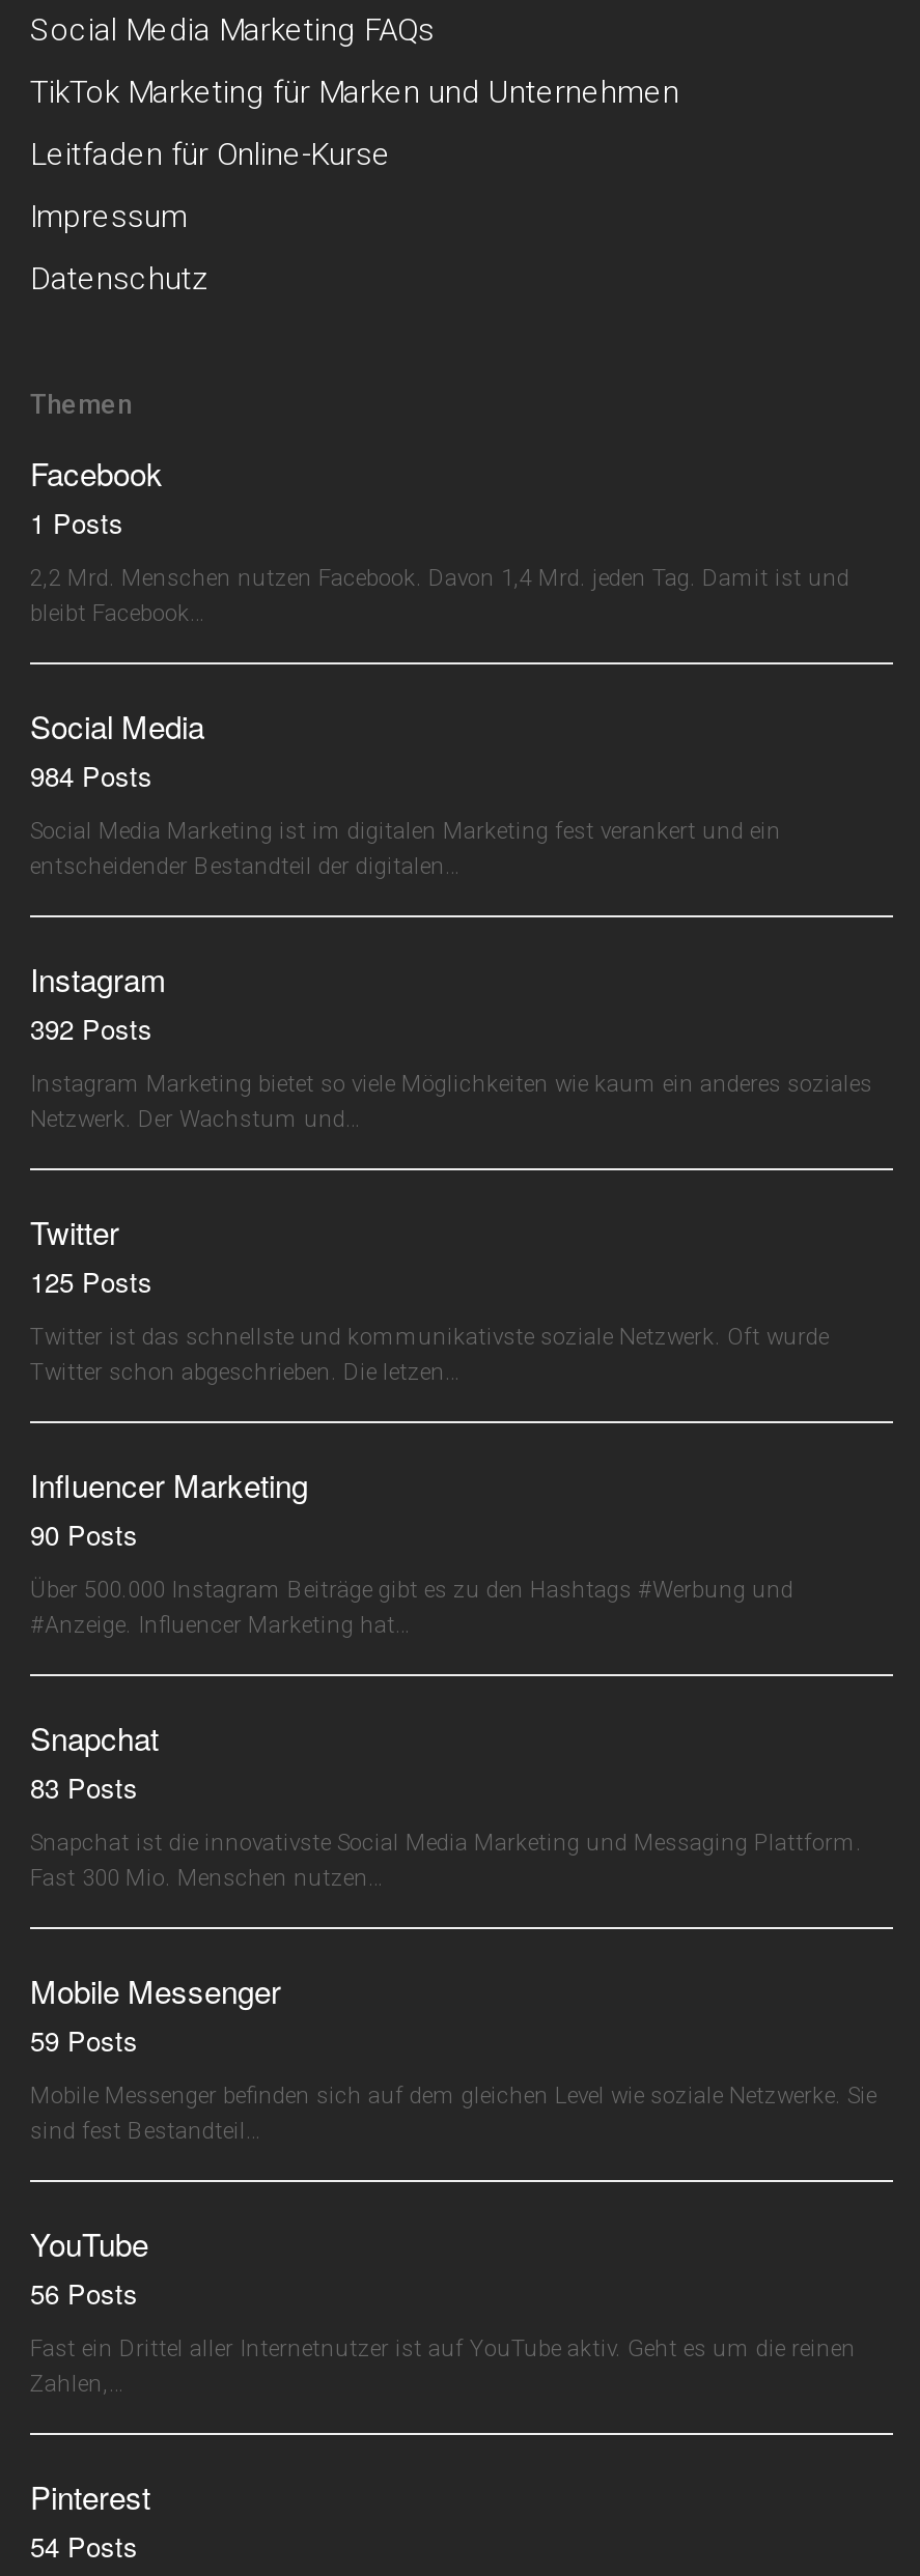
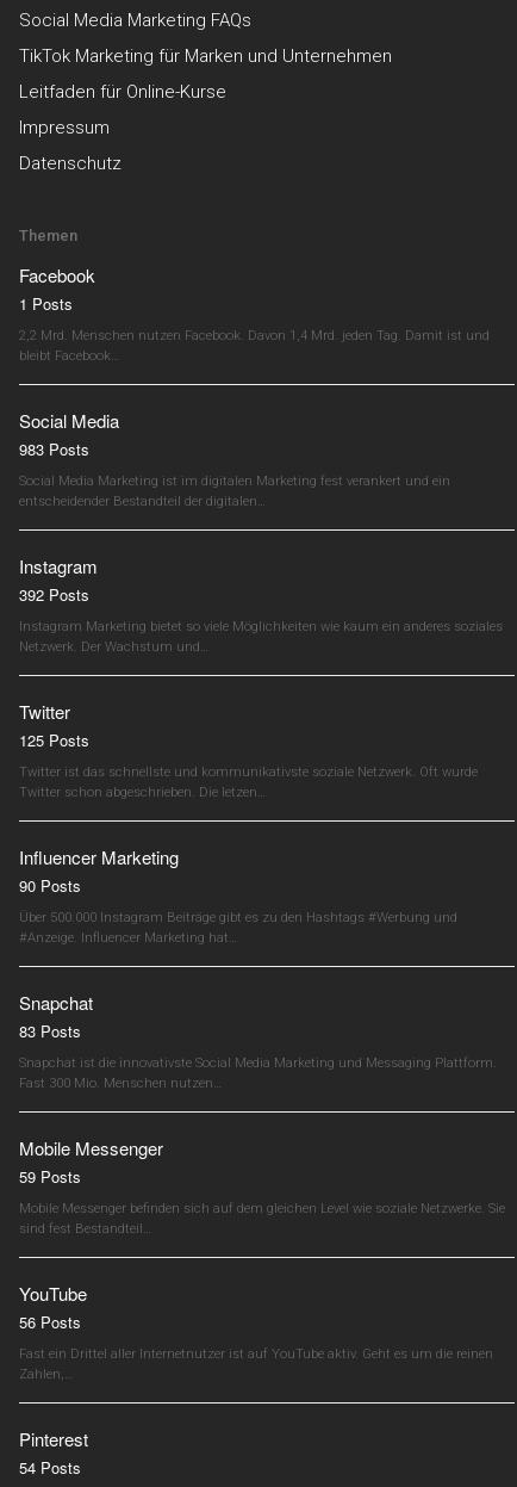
[30,755,152,794] 984 Posts -> [19,437,89,460] 983 Posts

